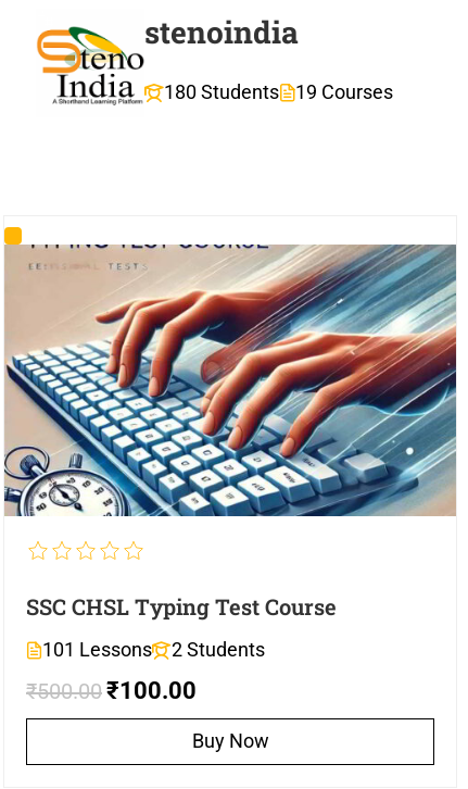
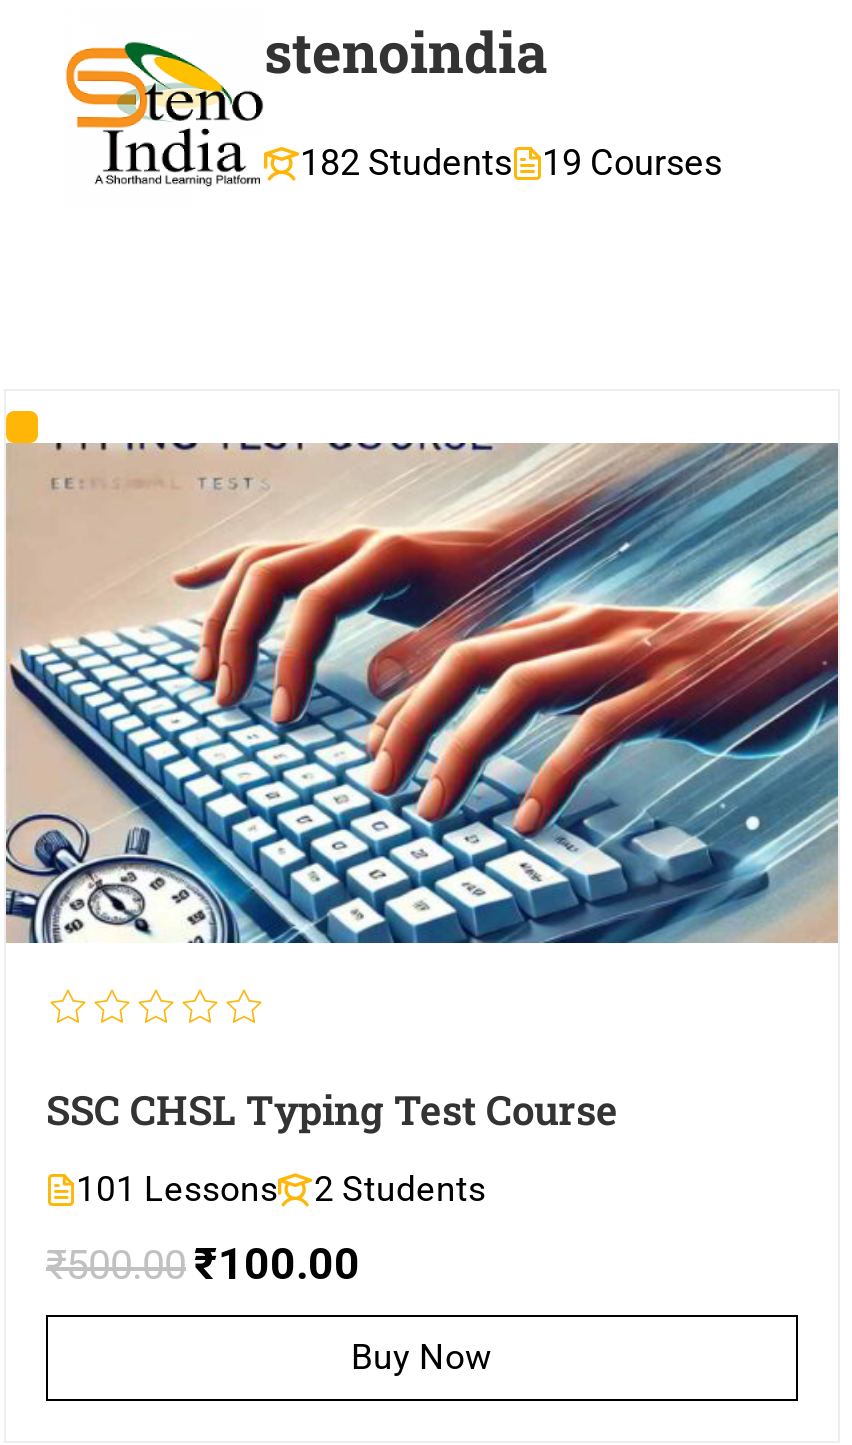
[164,80,393,103] 180 Students 19 Courses -> [300,141,722,183] 182 Students 19 Courses

